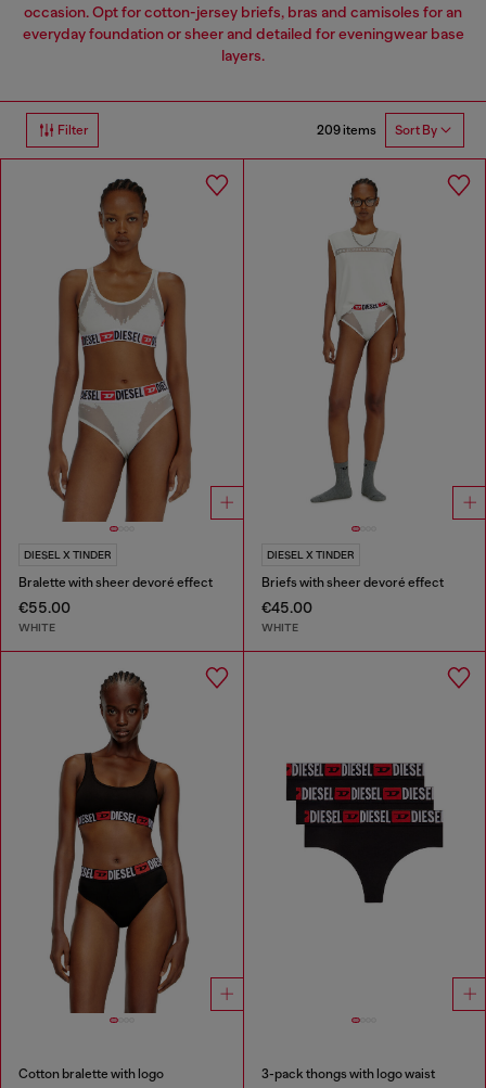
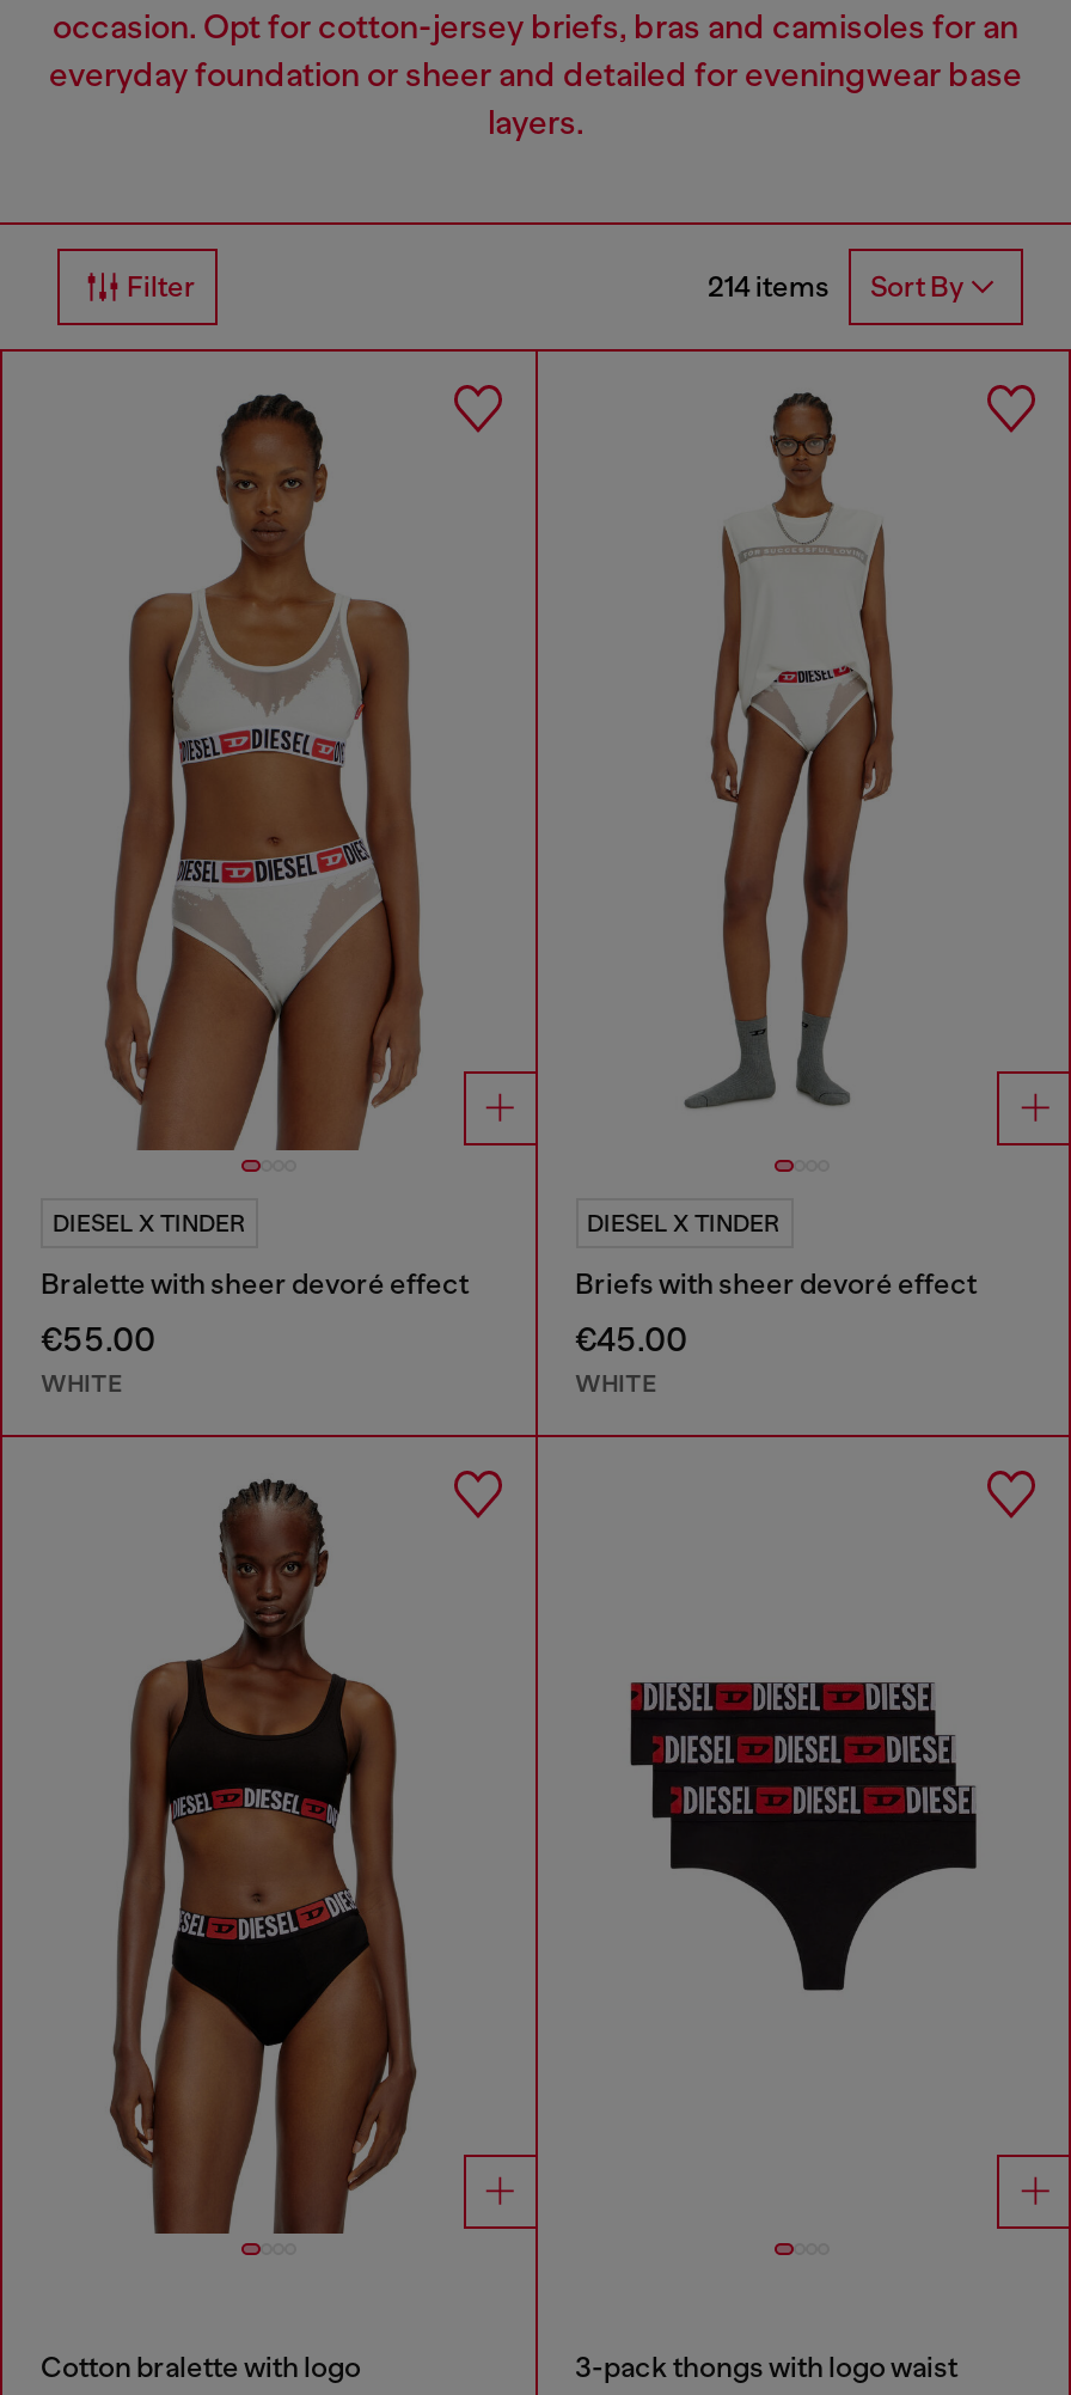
[317,122,437,138] 209 items Sort By -> [708,270,963,305] 214 items Sort By

